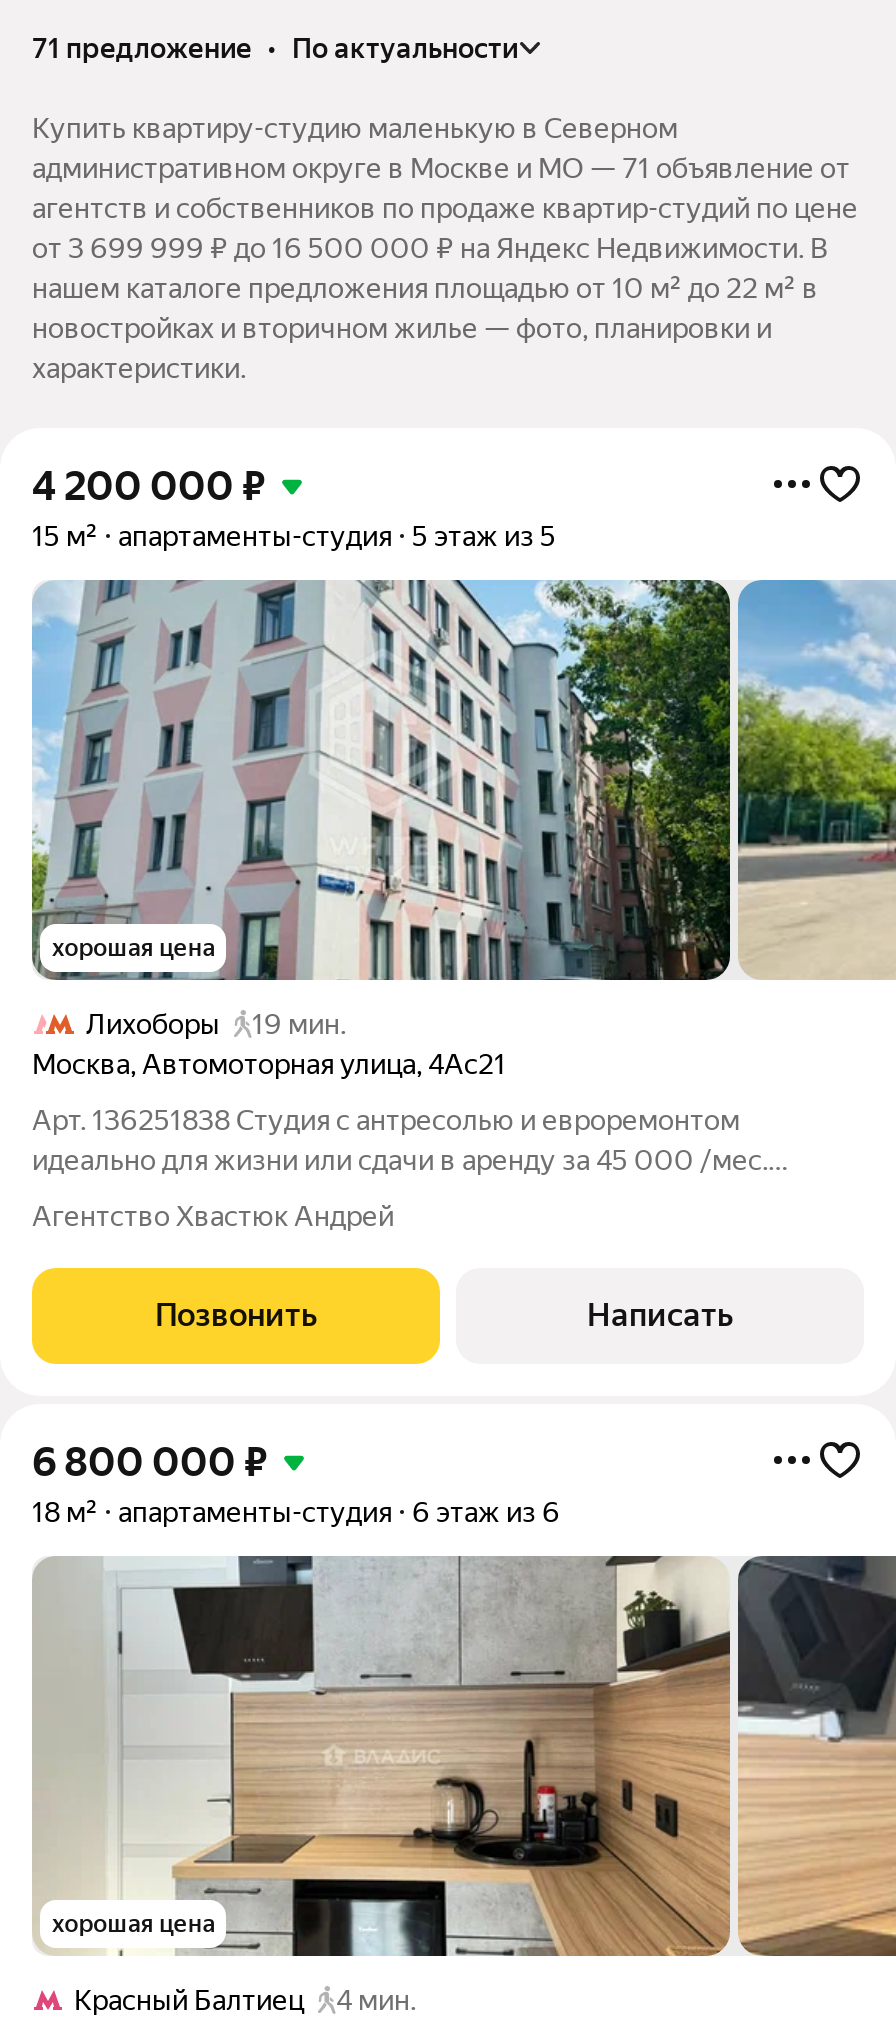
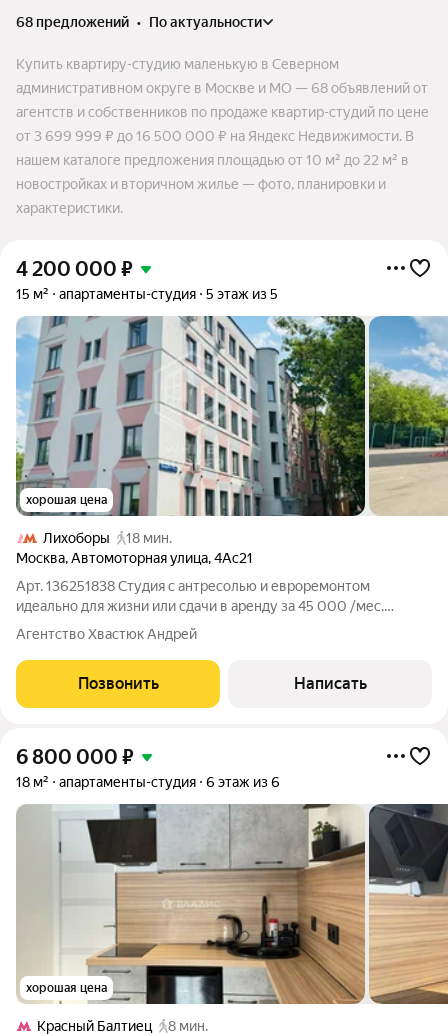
[32,32,518,64] 71 предложение • по актуальности -> [16,14,262,30] 68 предложений • по актуальности
[32,152,850,184] административном округе в Москве и МО — 71 объявление от -> [16,80,428,96] административном округе в Москве и МО — 68 объявлений от
[86,1008,346,1040] Лихоборы 19 мин. -> [43,530,172,546] Лихоборы 18 мин.
[74,1984,416,2016] Красный Балтиец 4 мин. -> [37,1018,208,1034] Красный Балтиец 8 мин.

